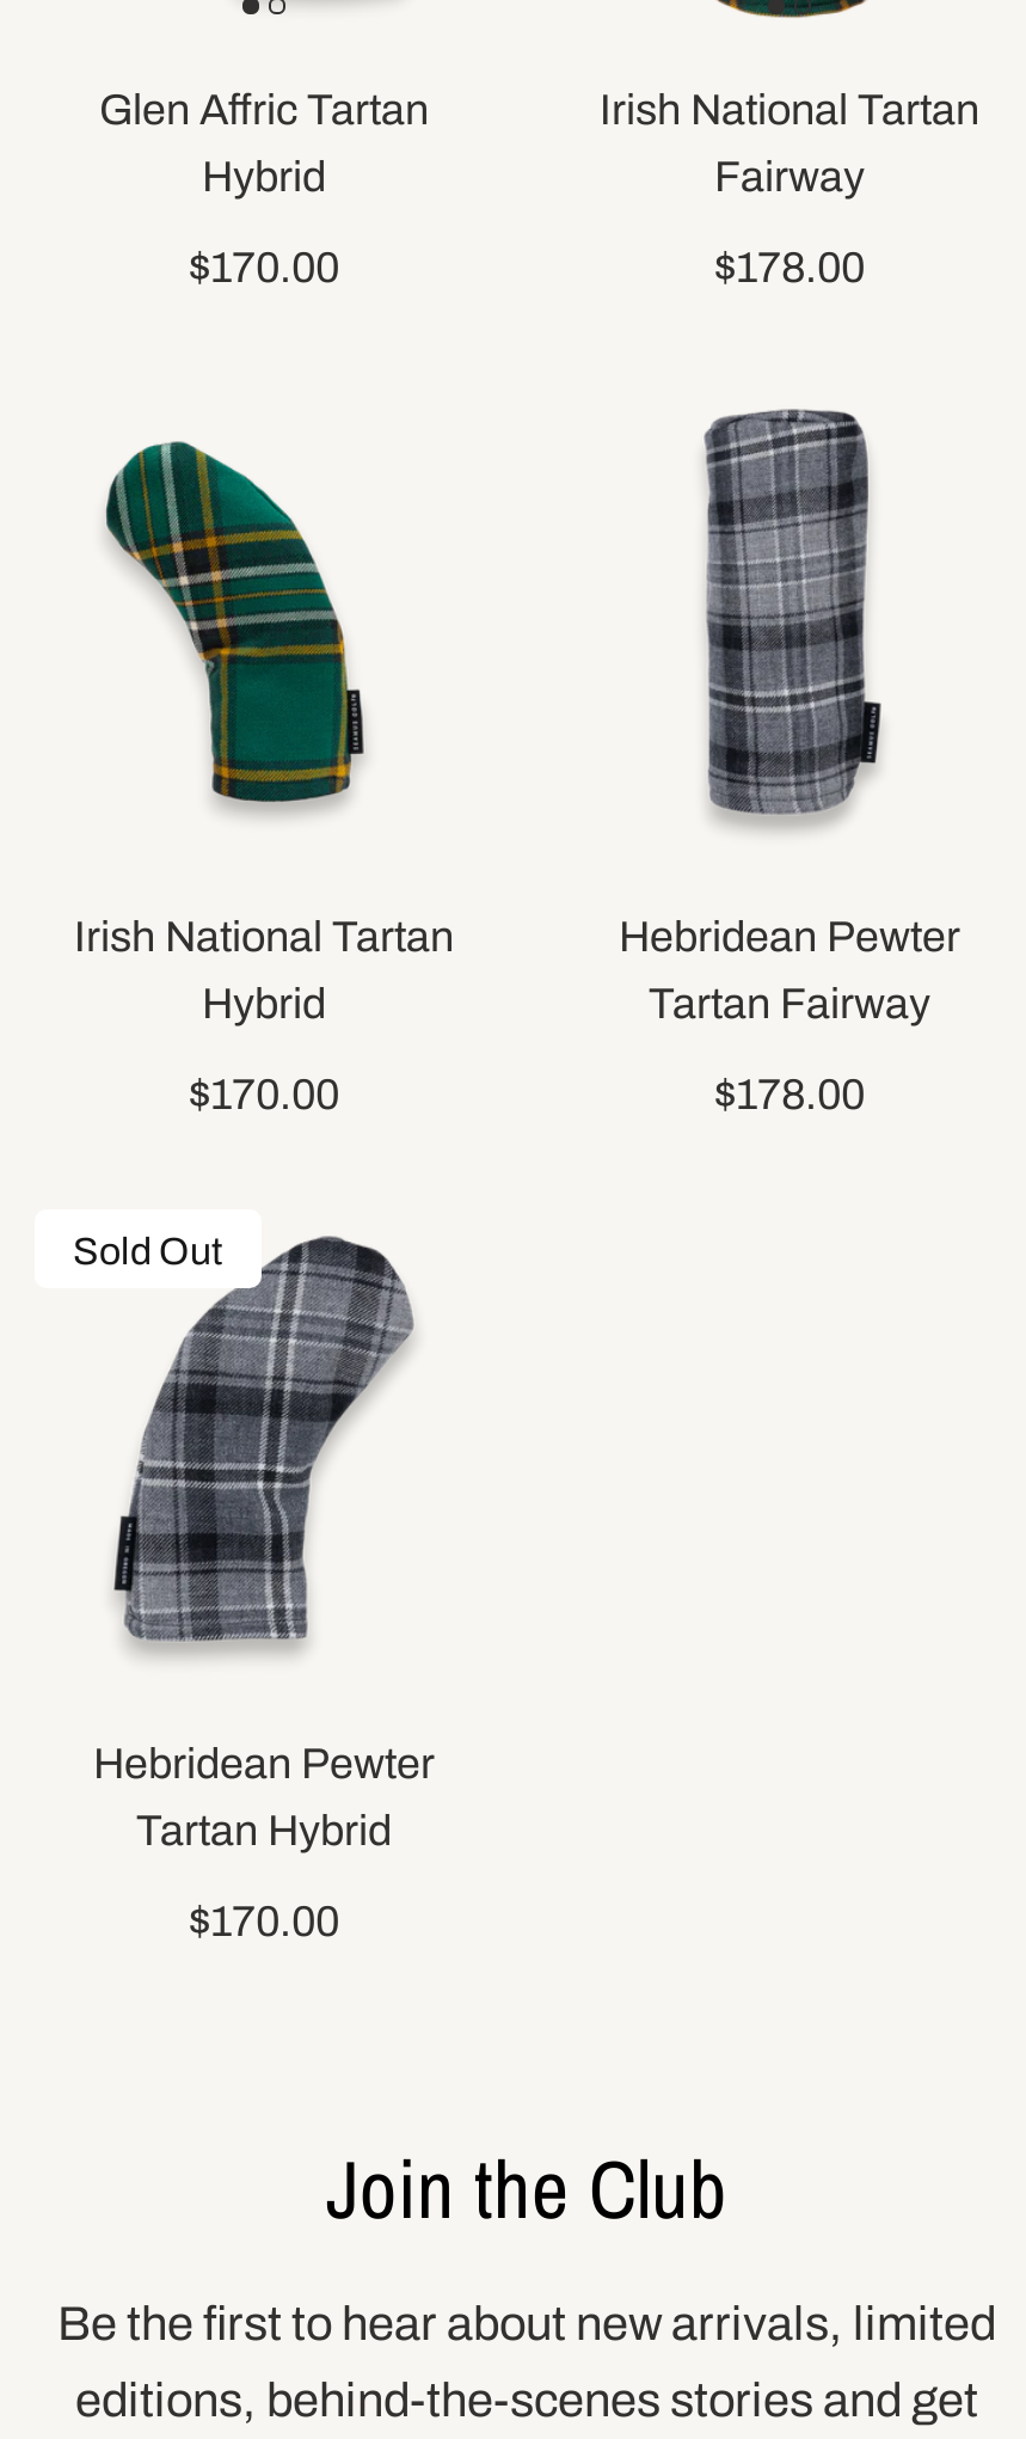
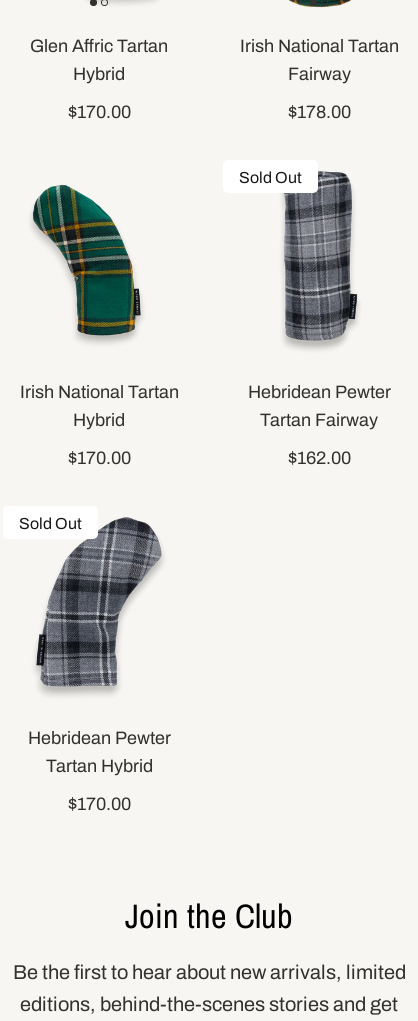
none -> [239,169,302,186] Sold Out
[714,1071,865,1119] $178.00 -> [287,448,350,468] $162.00

